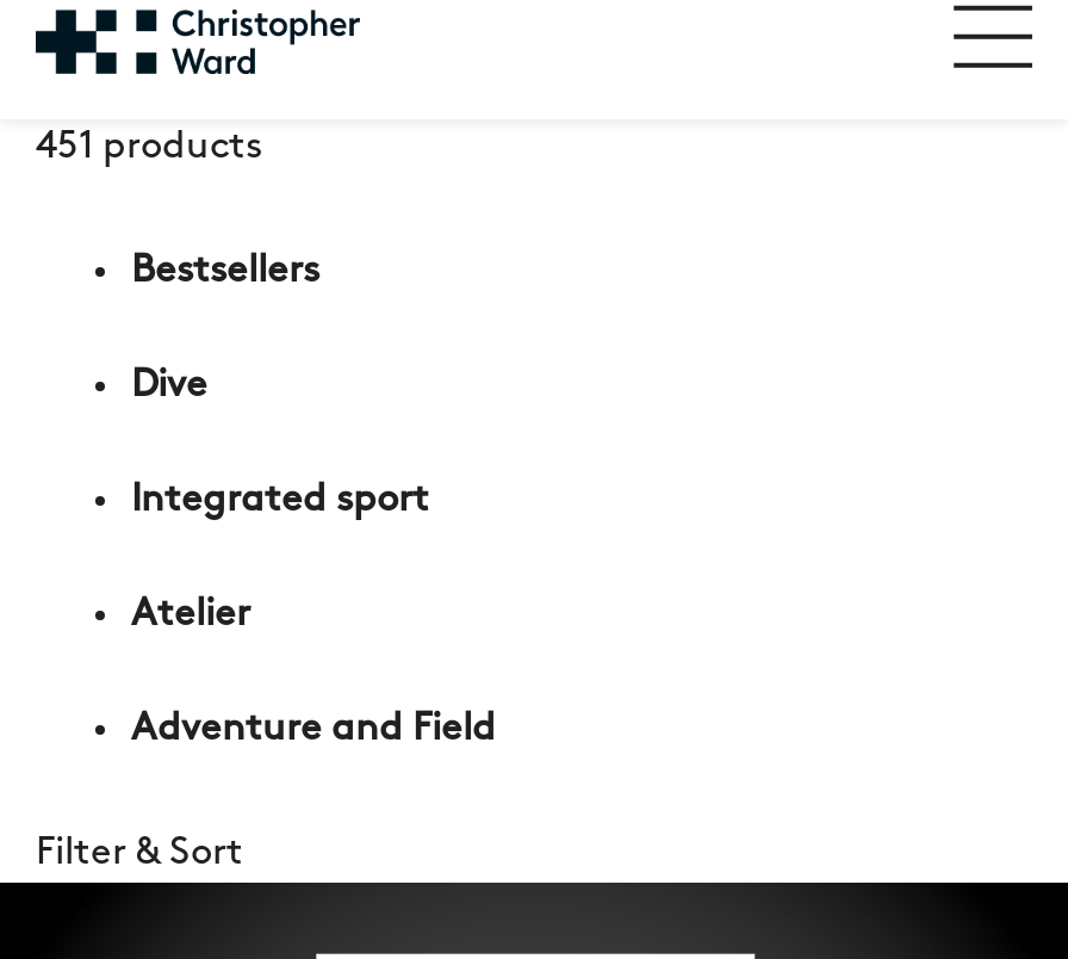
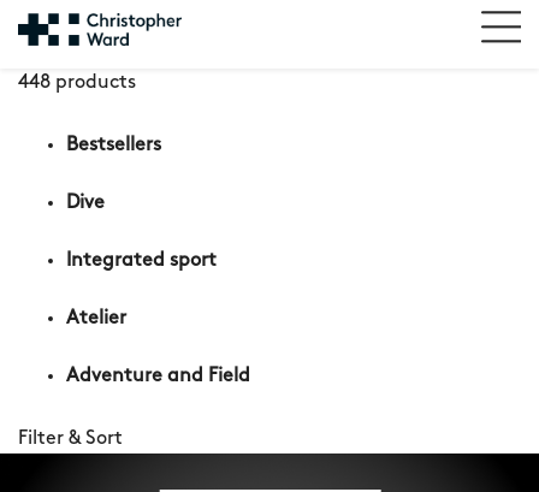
[36,129,262,167] 451 products -> [18,73,136,93] 448 products

